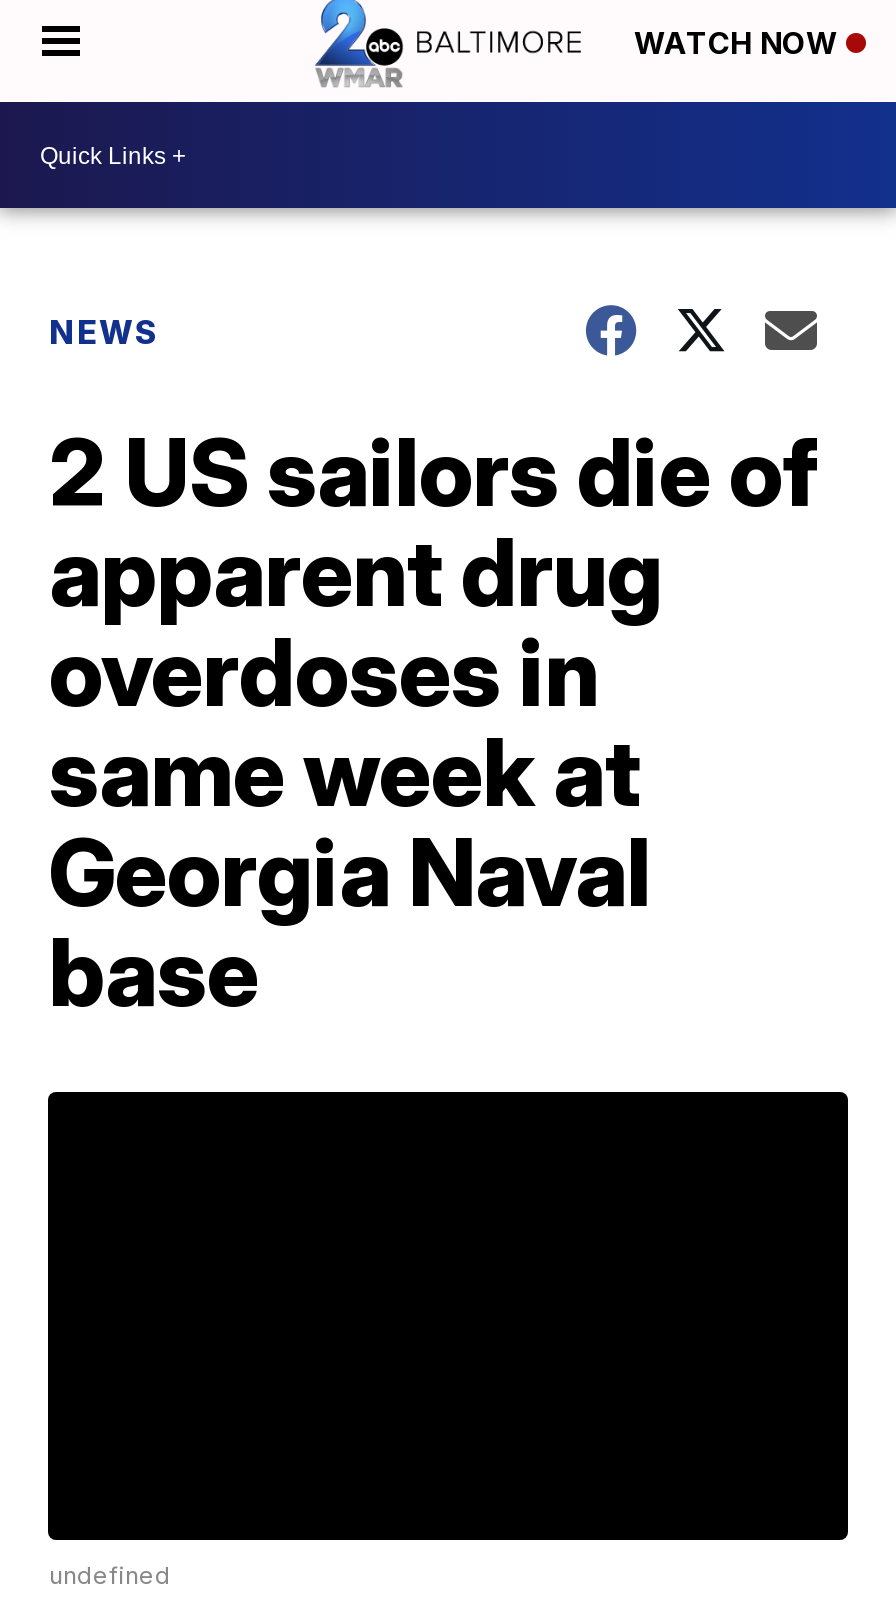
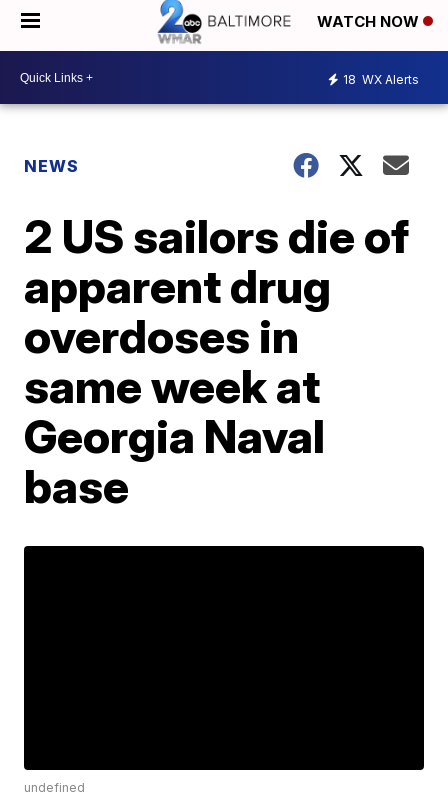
none -> [343,71,419,86] 18 WX Alerts

